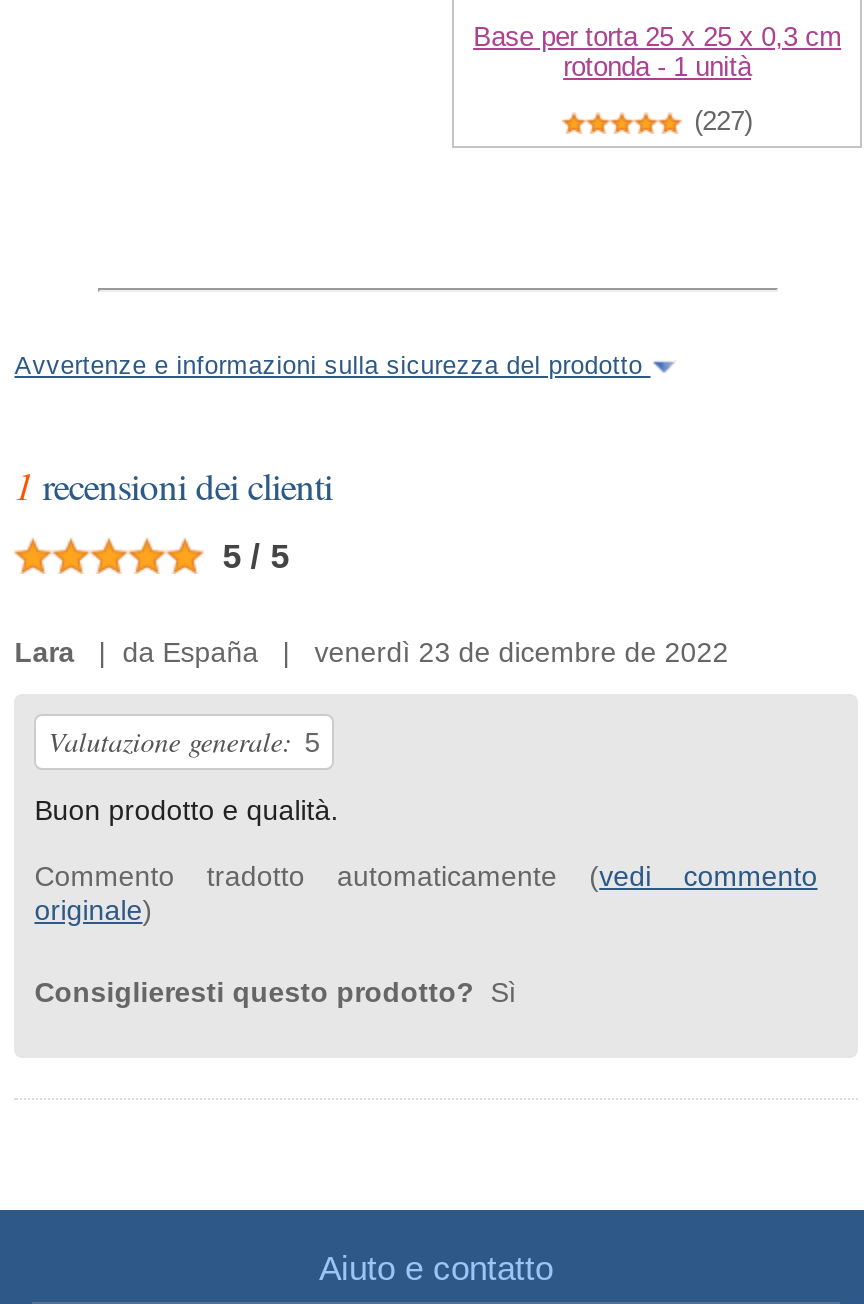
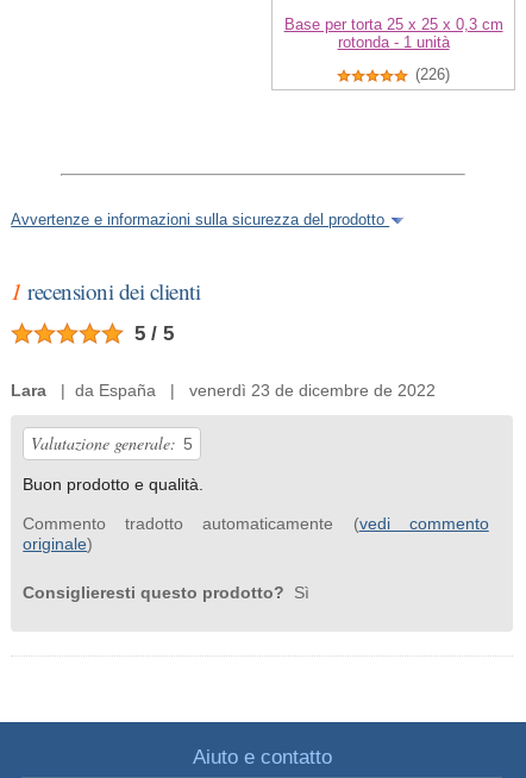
[694,107,752,137] (227) -> [415,66,450,84] (226)

